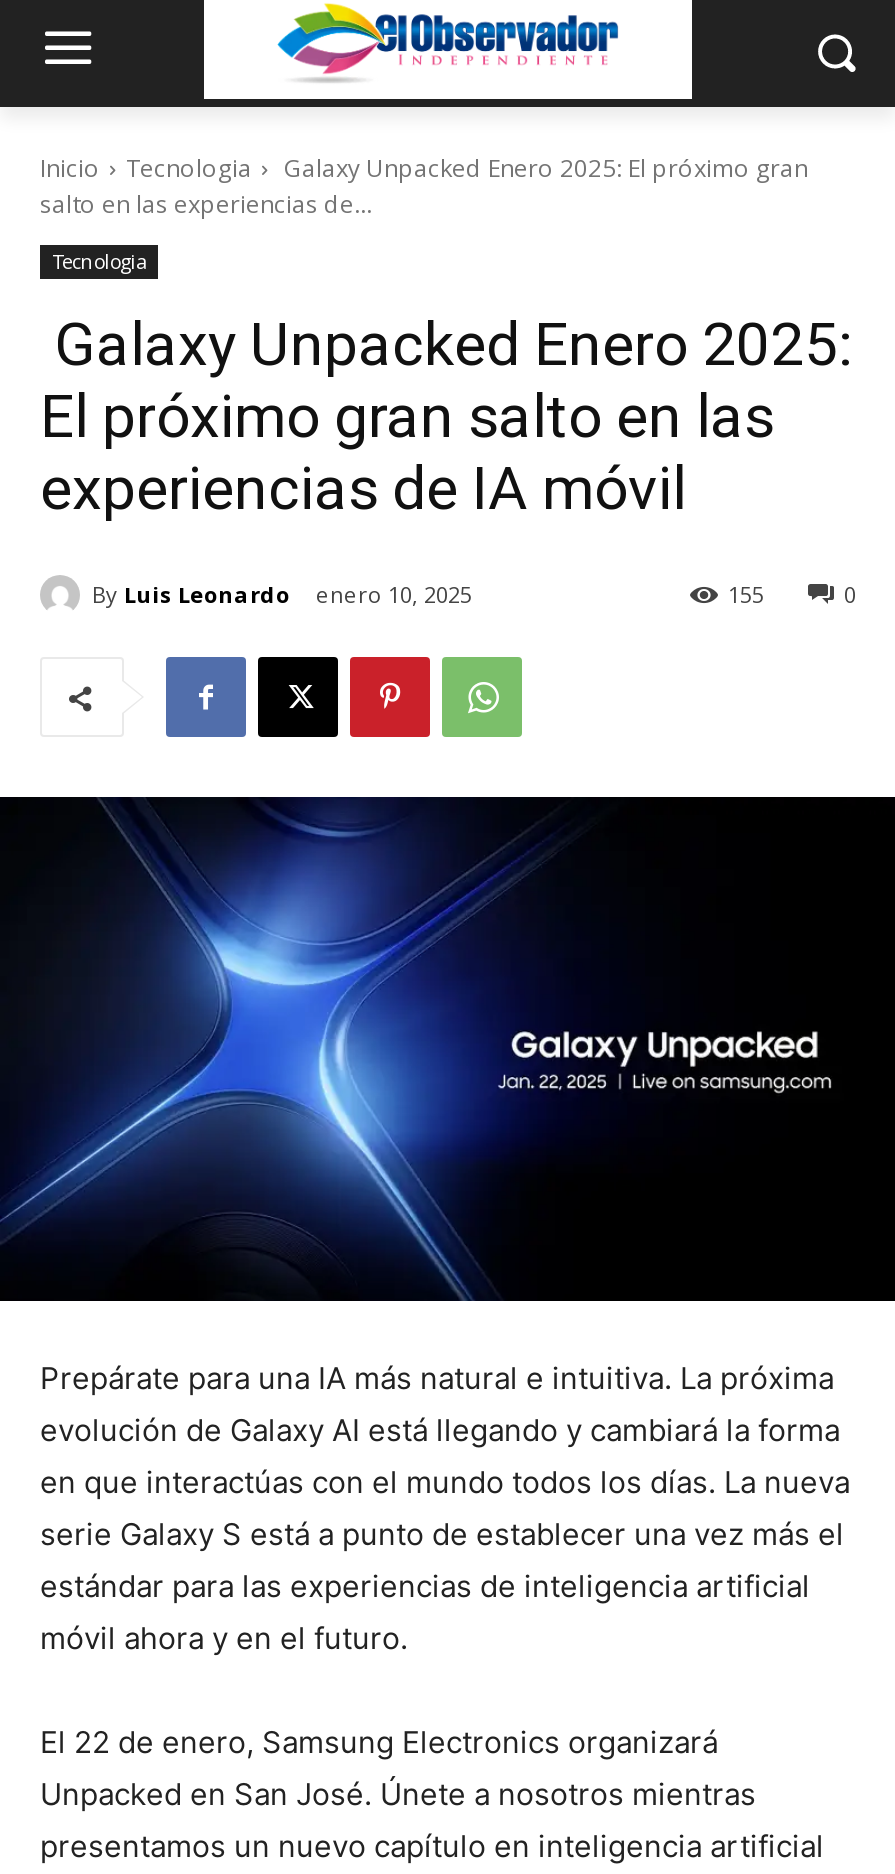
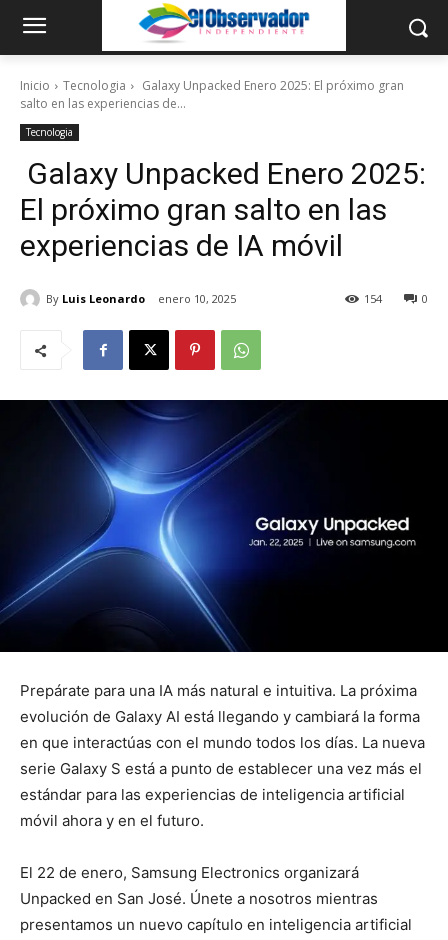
[728,579,764,609] 155 -> [364,291,382,306] 154

